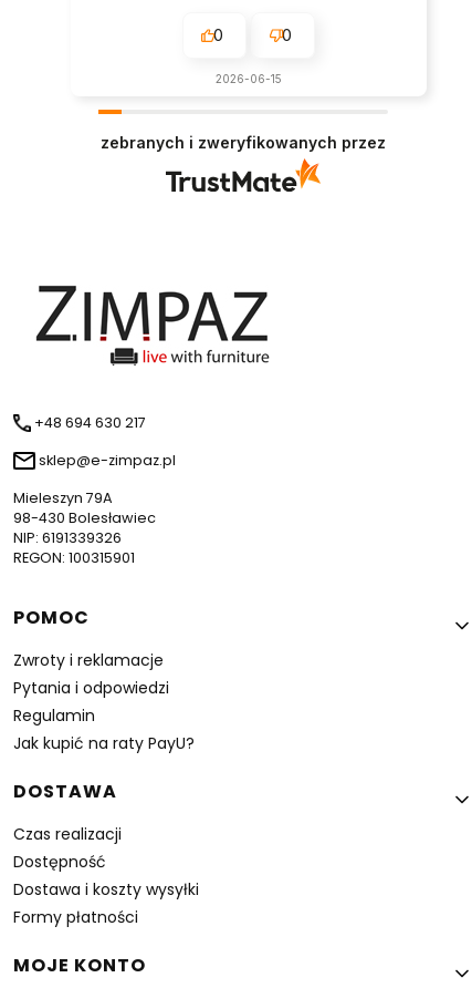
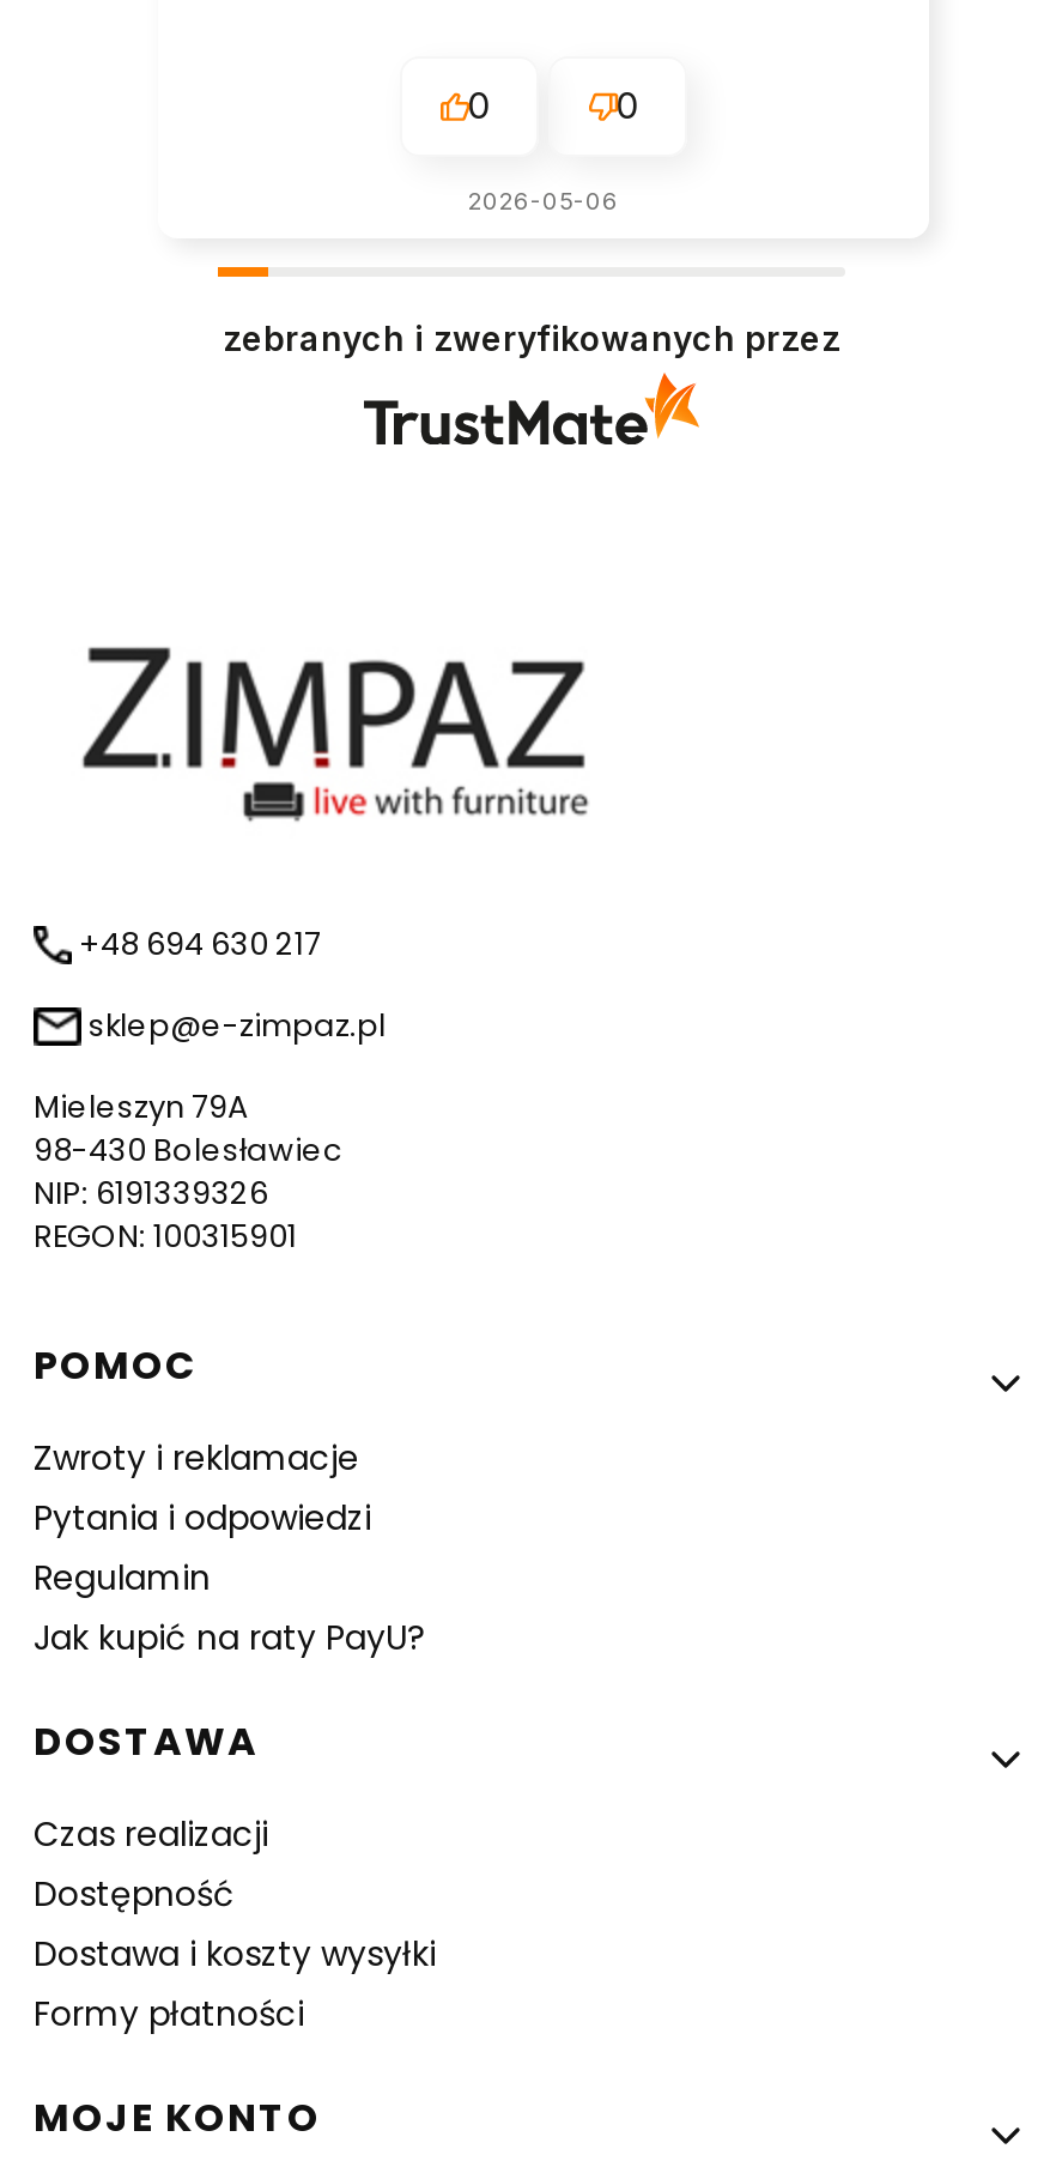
[216,72,282,86] 2026-06-15 -> [468,186,619,215] 2026-05-06

